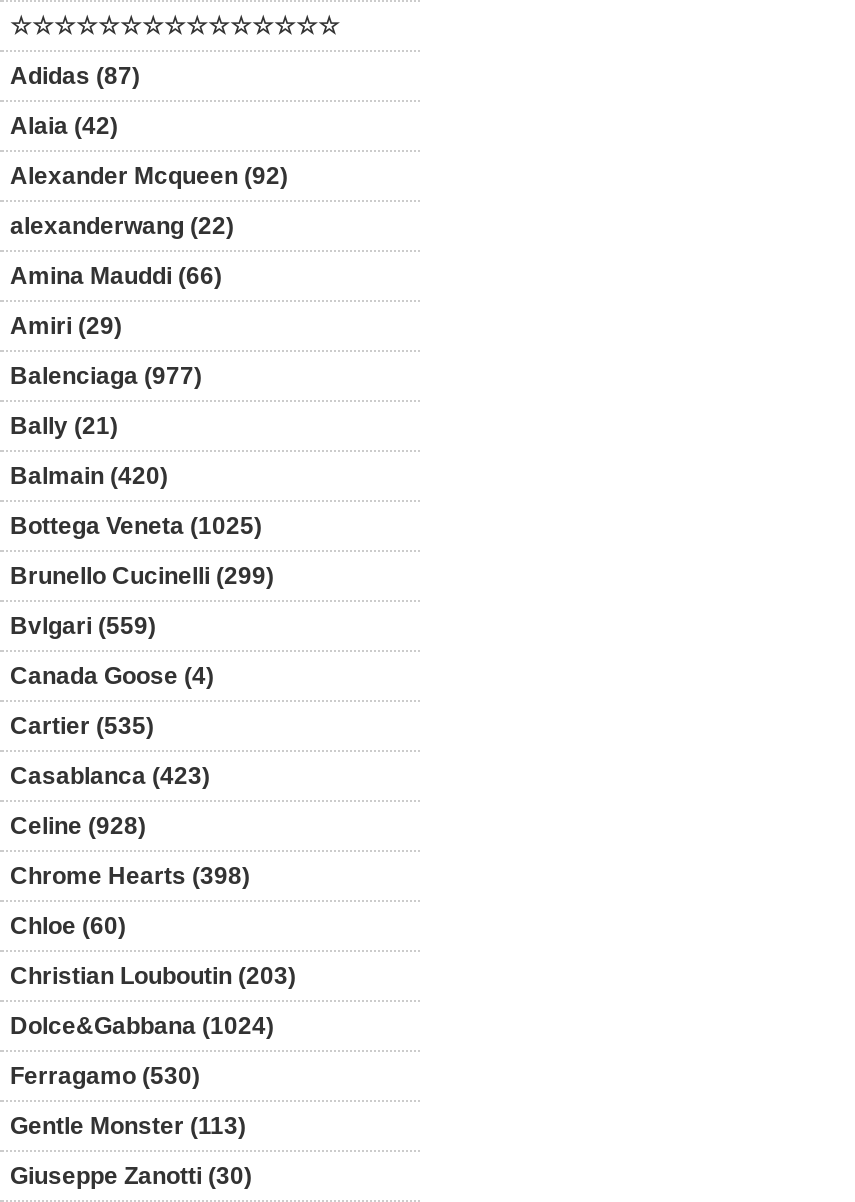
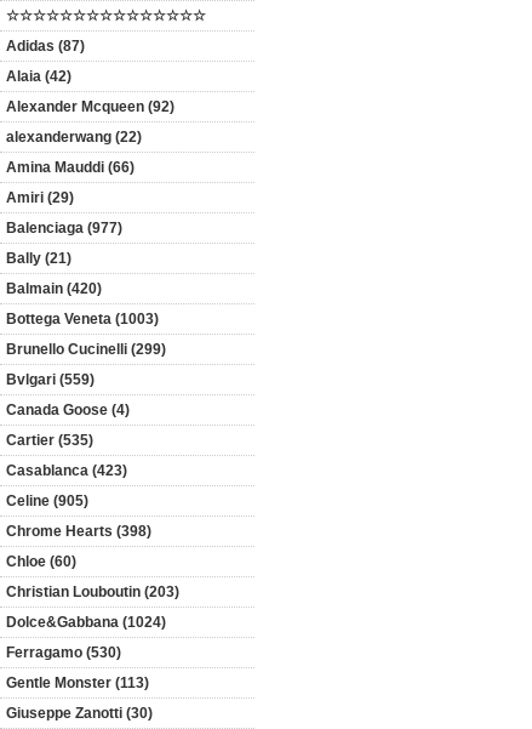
[10,512,262,540] Bottega Veneta (1025) -> [6,311,159,328] Bottega Veneta (1003)
[10,812,146,840] Celine (928) -> [6,492,88,509] Celine (905)

